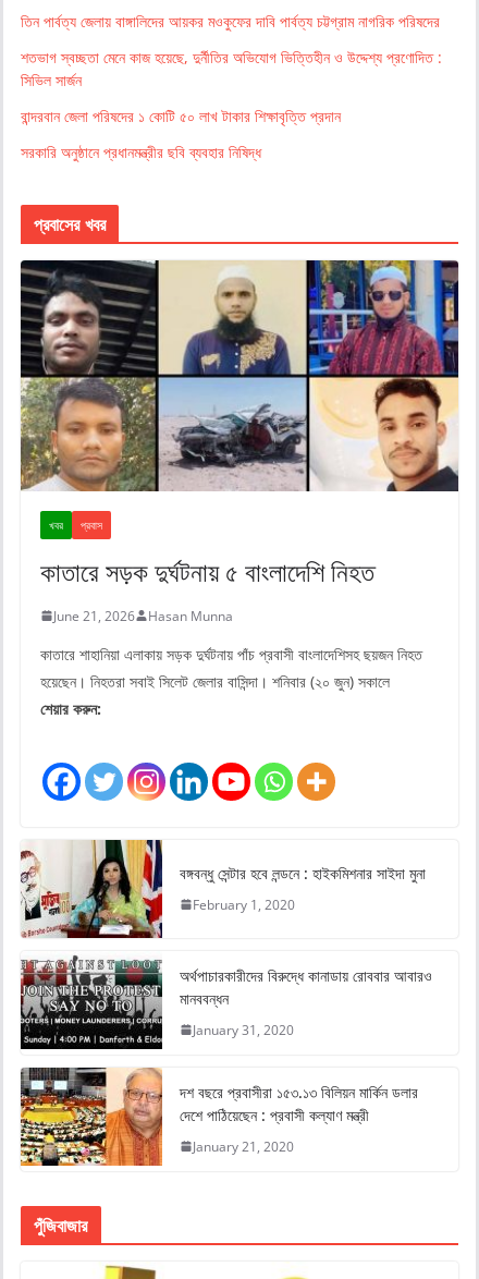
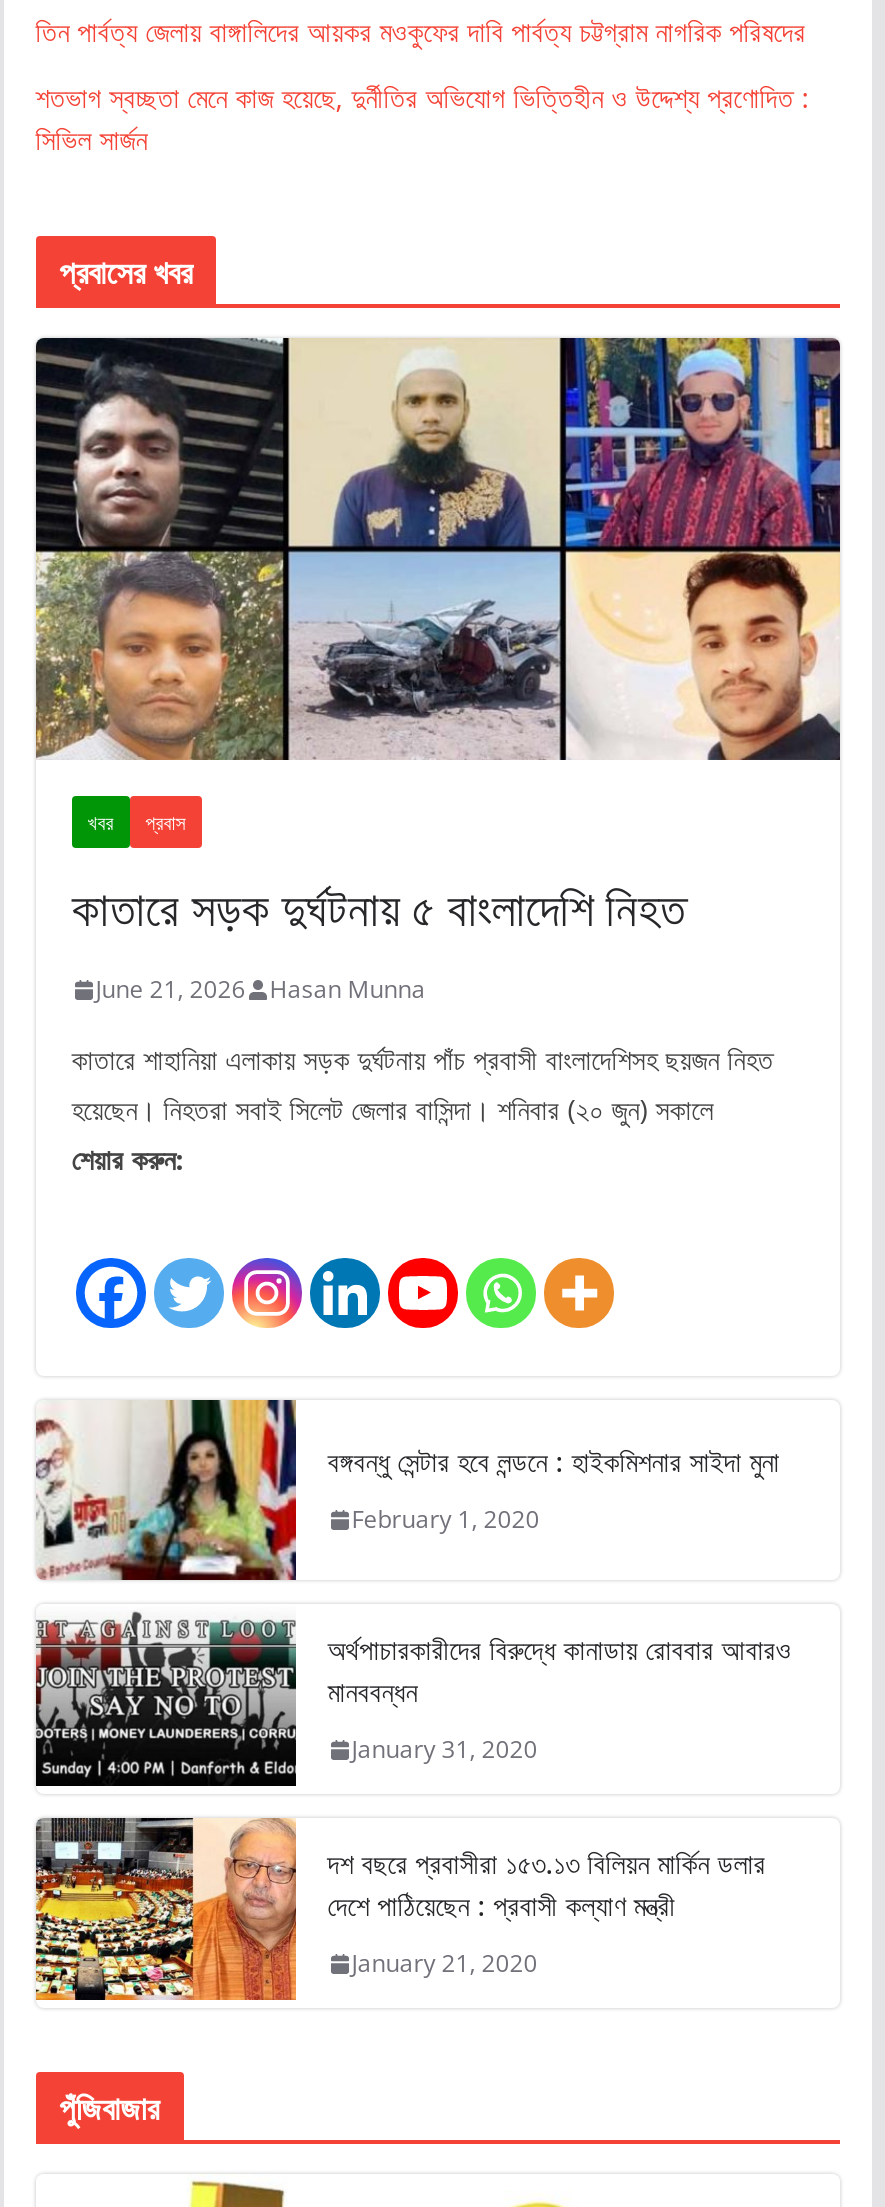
[20,106,340,162] বান্দরবান জেলা পরিষদের ১ কোটি ৫০ লাখ টাকার শিক্ষাবৃত্তি প্রদান | সরকারি অনুষ্ঠানে প্রধানমন্ত্রীর ছবি ব্যবহার নিষিদ্ধ -> none

